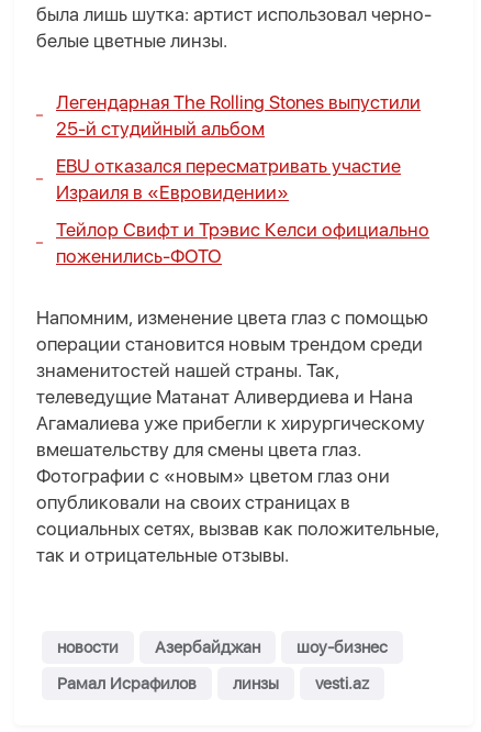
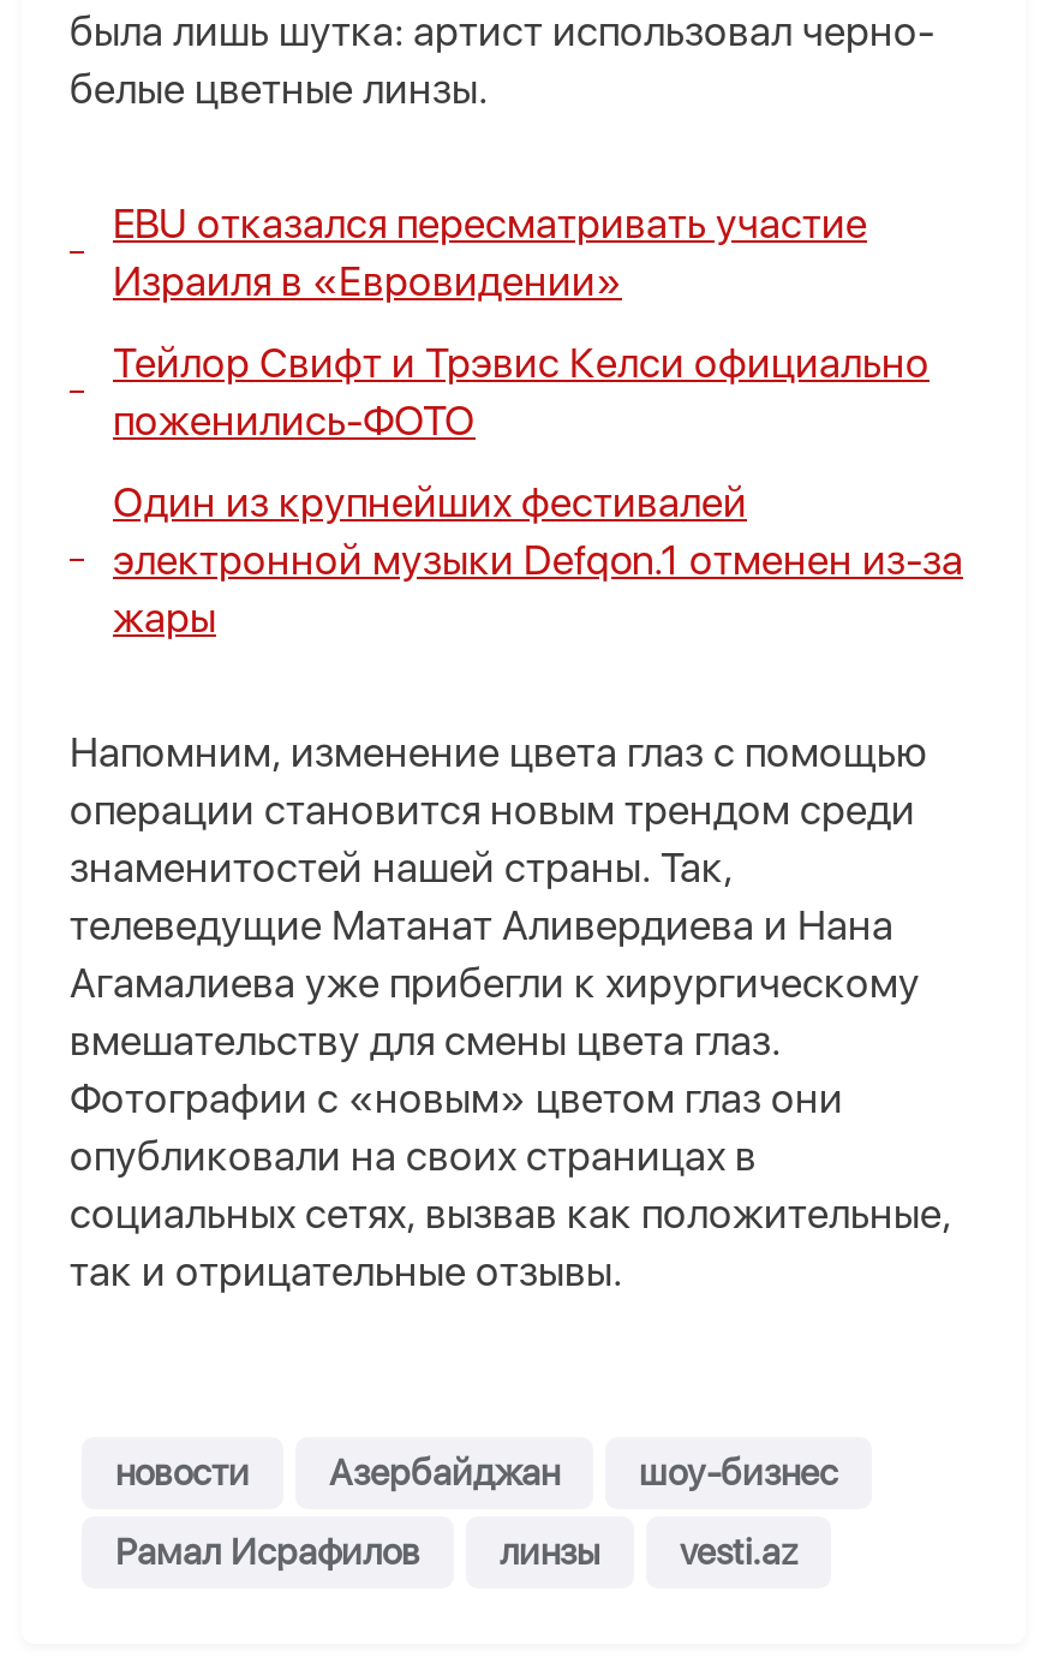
[56,92,421,140] Легендарная The Rolling Stones выпустили | 25-й студийный альбом -> none
moved [56,182,429,267] -> [113,258,930,445]: Израиля в «Евровидении» | Тейлор Свифт и Трэвис Келси официально | поженились-ФОТО
none -> [113,479,963,642] Один из крупнейших фестивалей | электронной музыки Defqon.1 отменен из-за | жары

